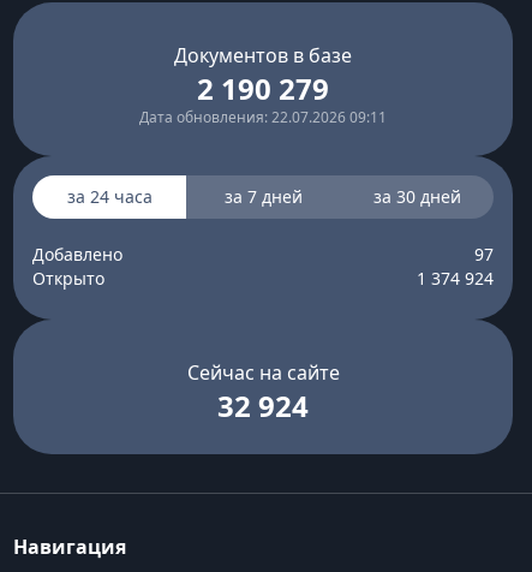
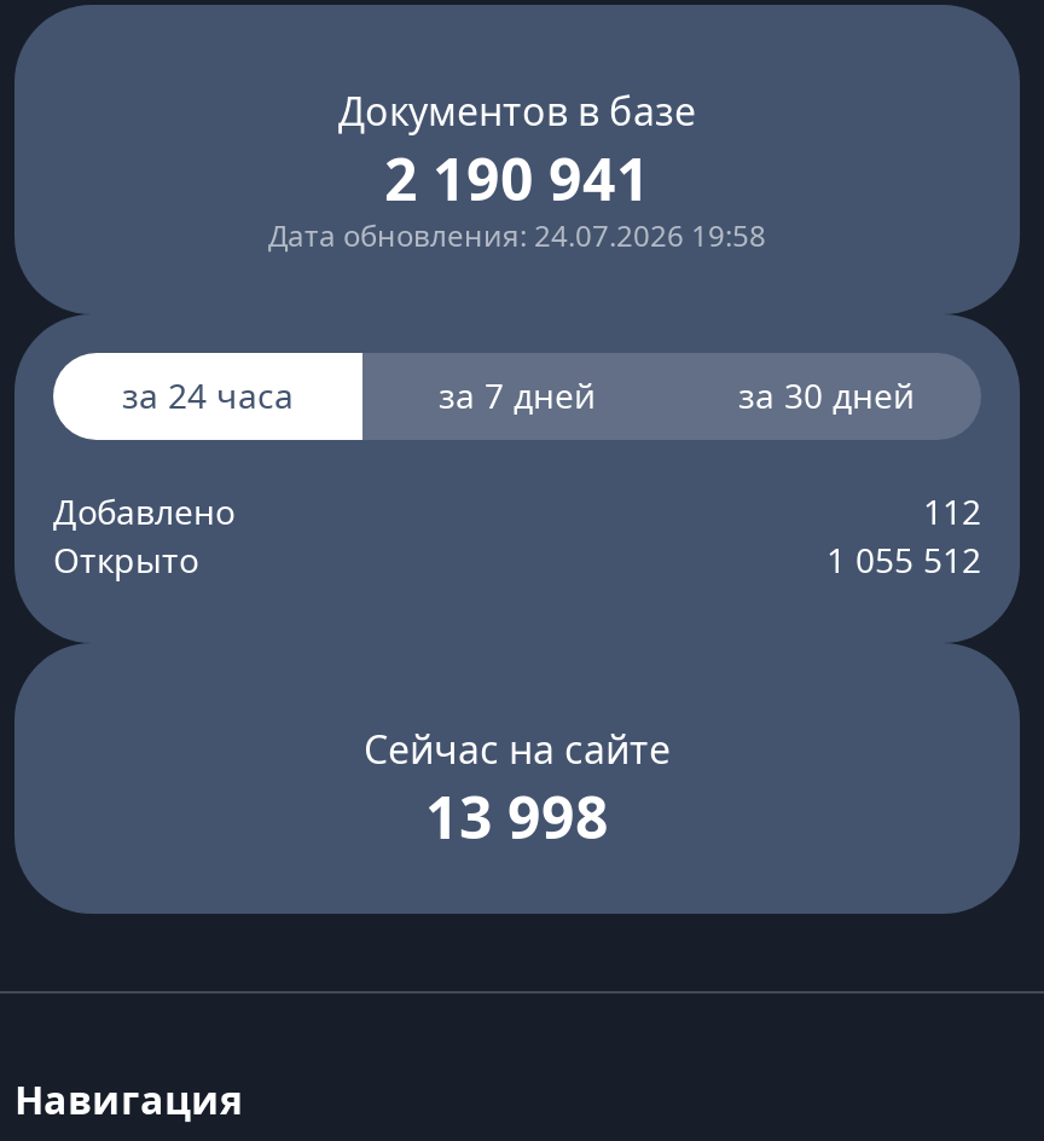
[197,68,329,108] 2 190 279 -> [384,138,650,218] 2 190 941
[139,107,387,127] Дата обновления: 22.07.2026 09:11 -> [268,215,766,256] Дата обновления: 24.07.2026 19:58
[474,243,494,266] 97 -> [923,488,981,534] 112
[417,267,494,290] 1 374 924 -> [826,537,981,583] 1 055 512
[217,386,309,425] 32 924 -> [425,776,609,856] 13 998

